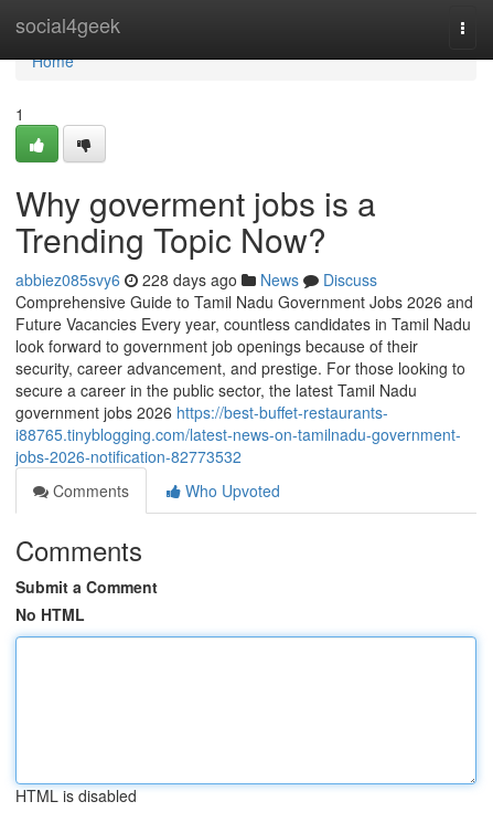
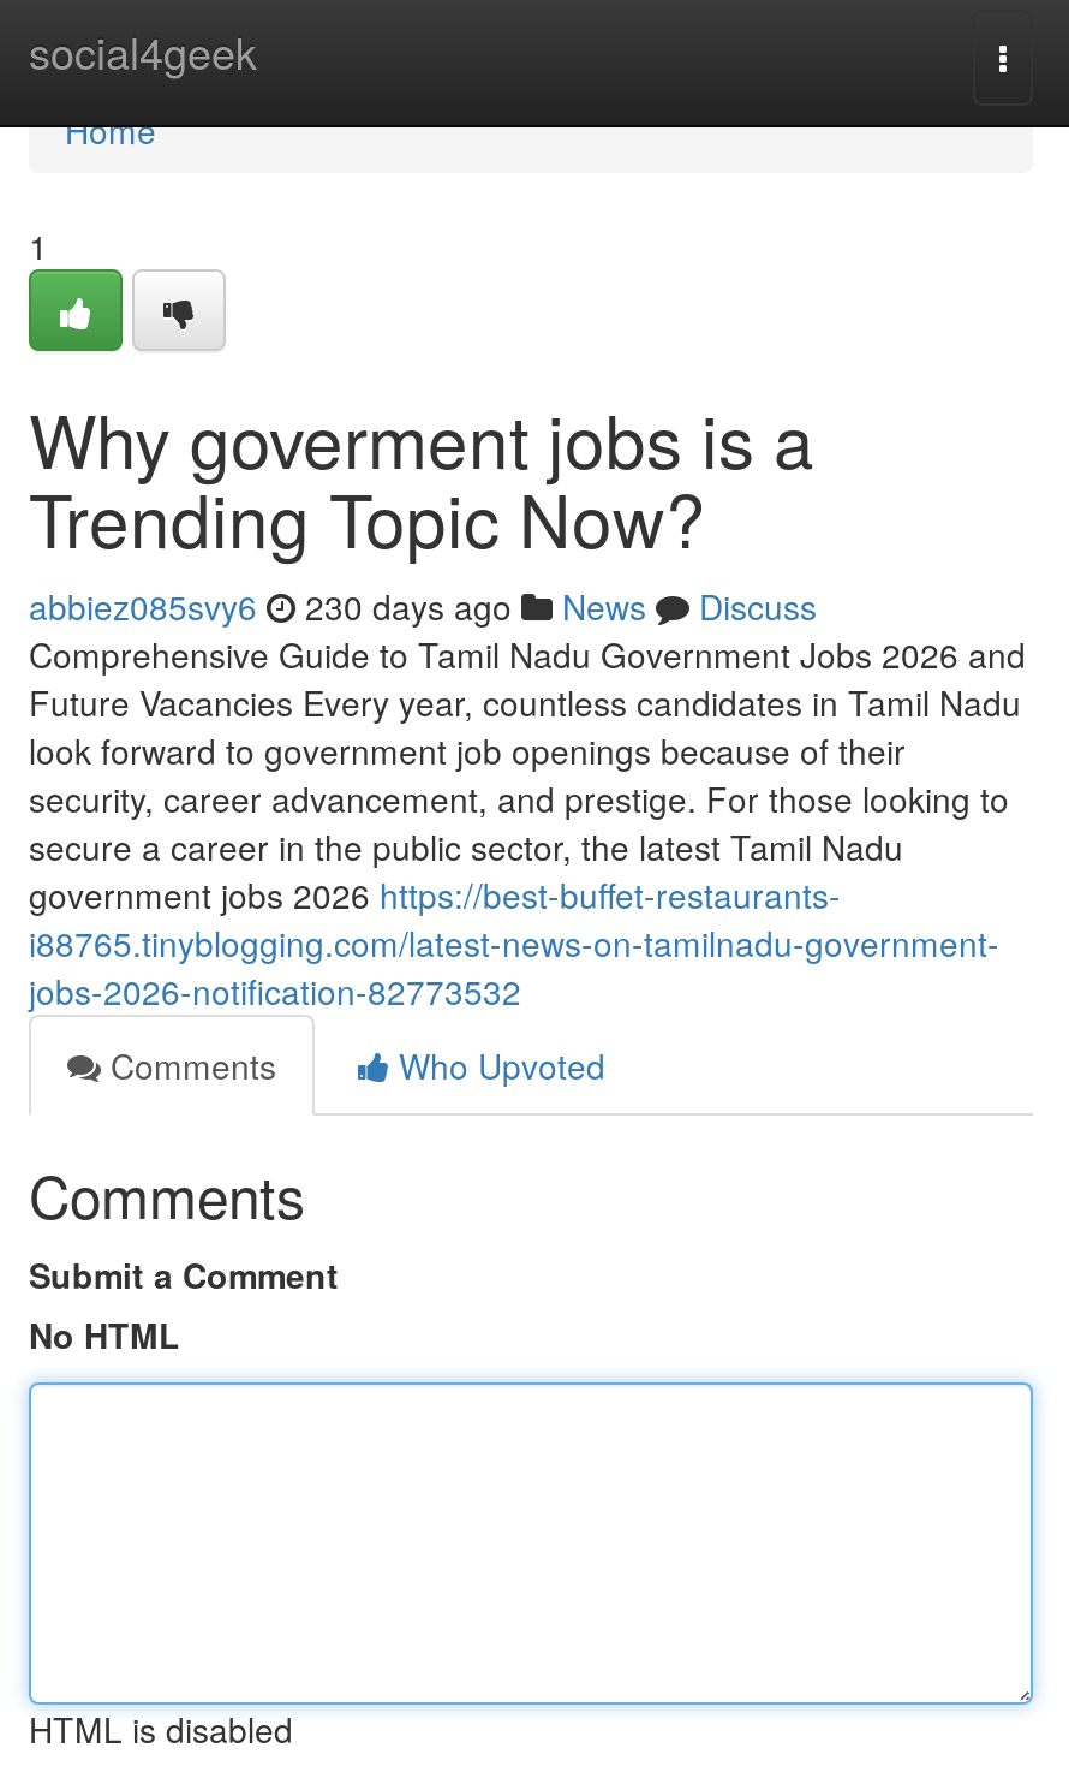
[15,268,377,291] abbiez085svy6 228 days ago News Discuss -> [29,582,817,630] abbiez085svy6 230 days ago News Discuss

